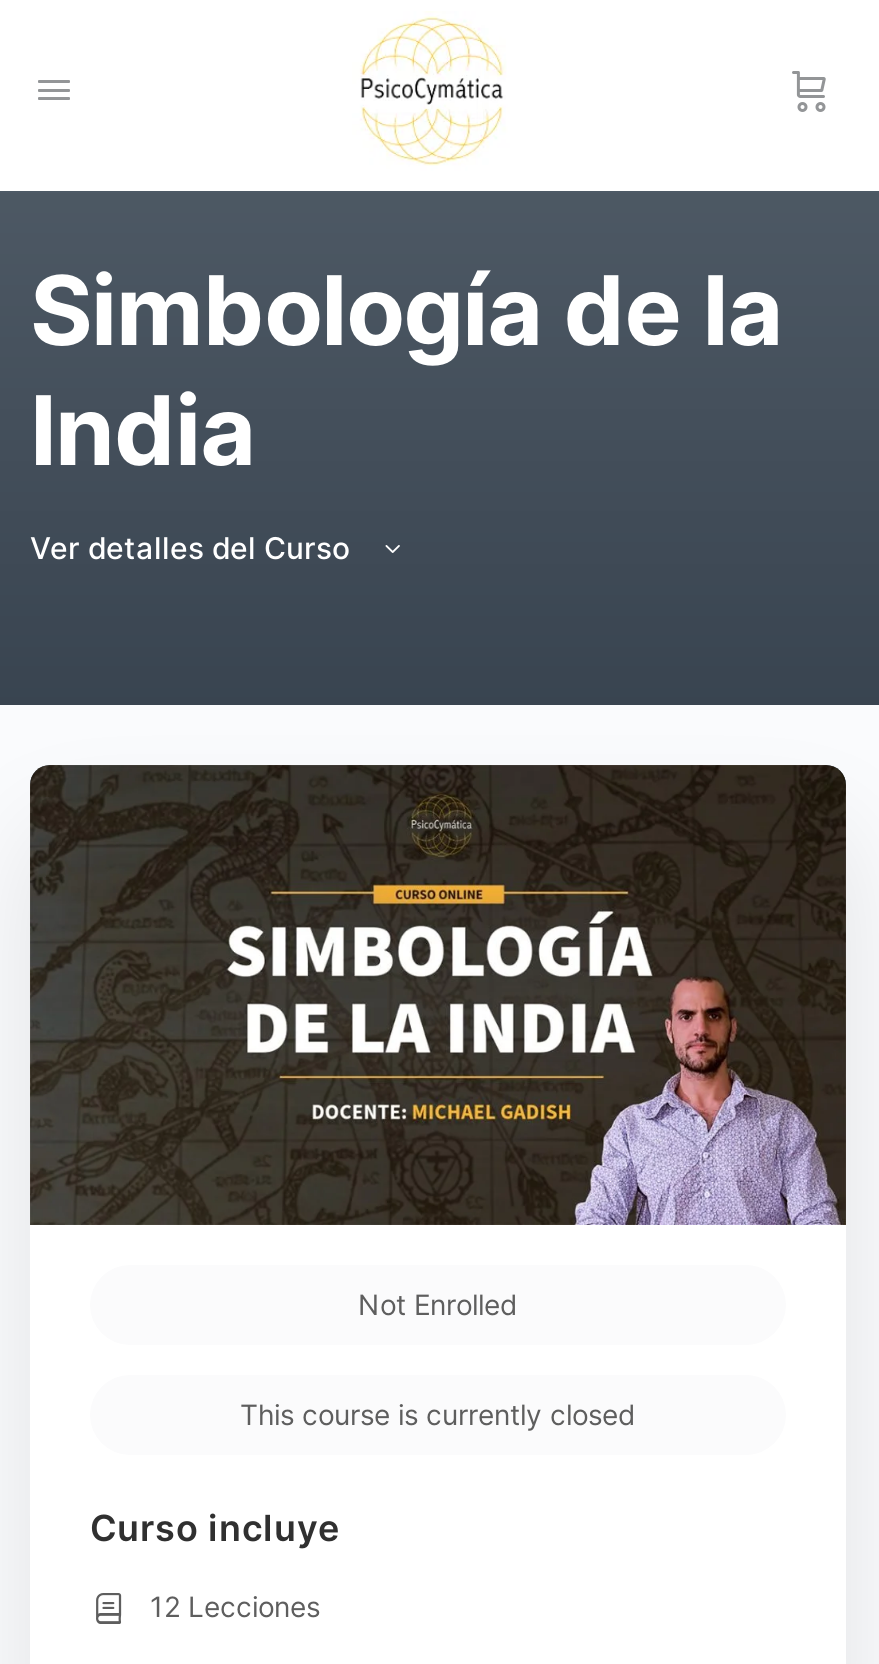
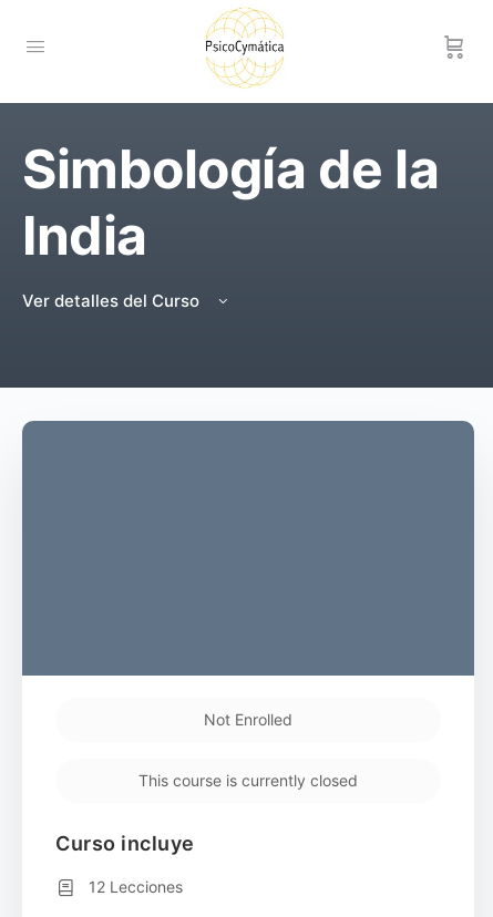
[28,763,848,1227] [image] -> none

